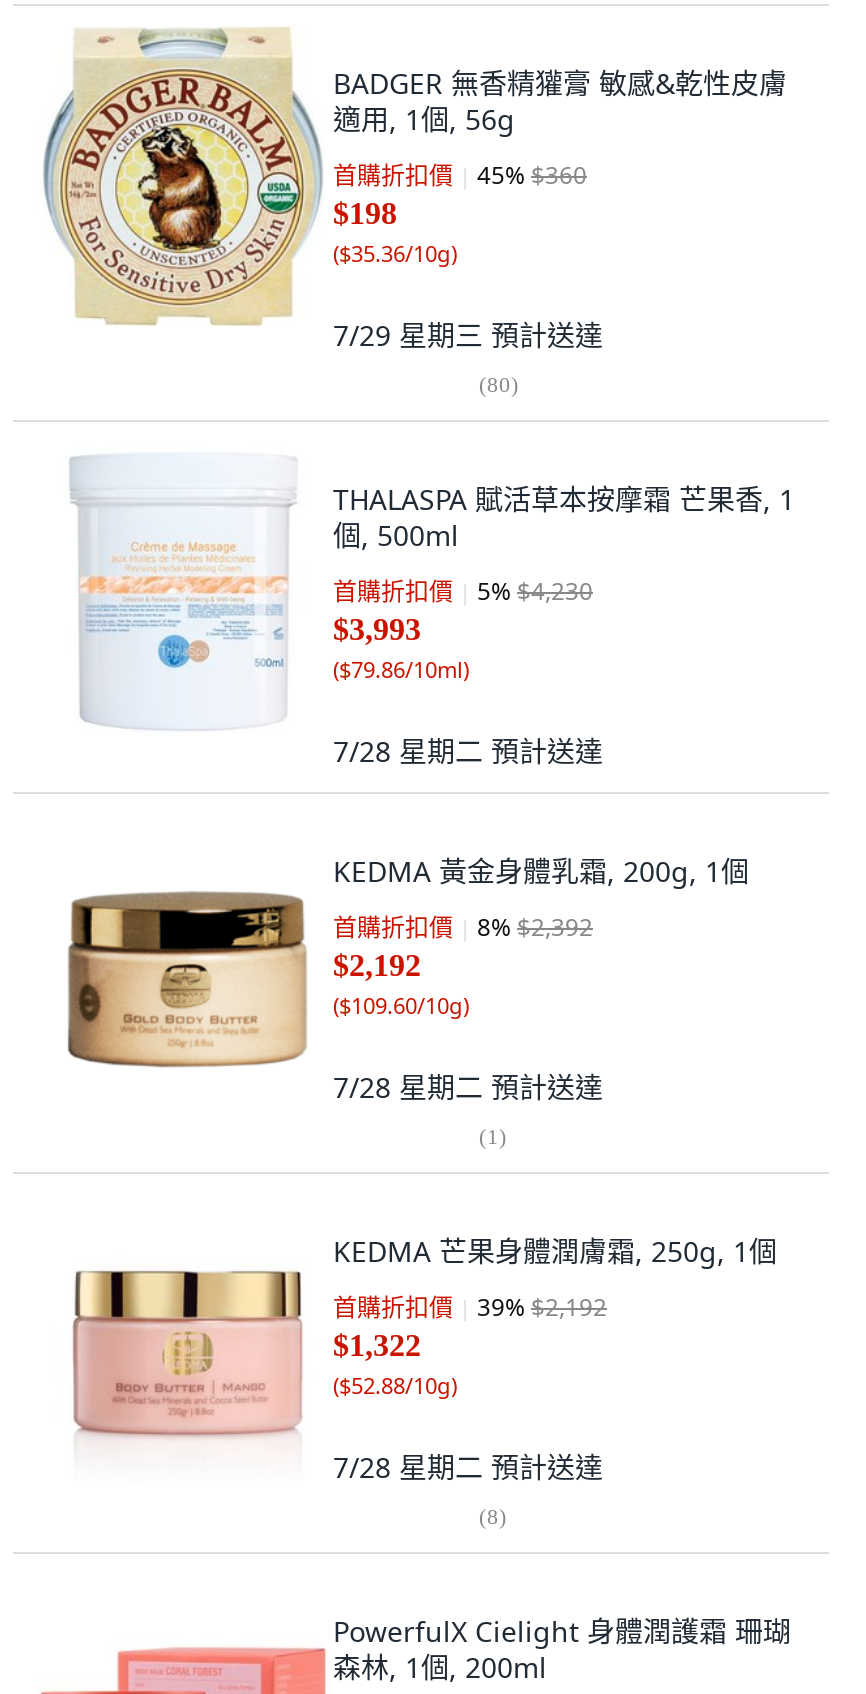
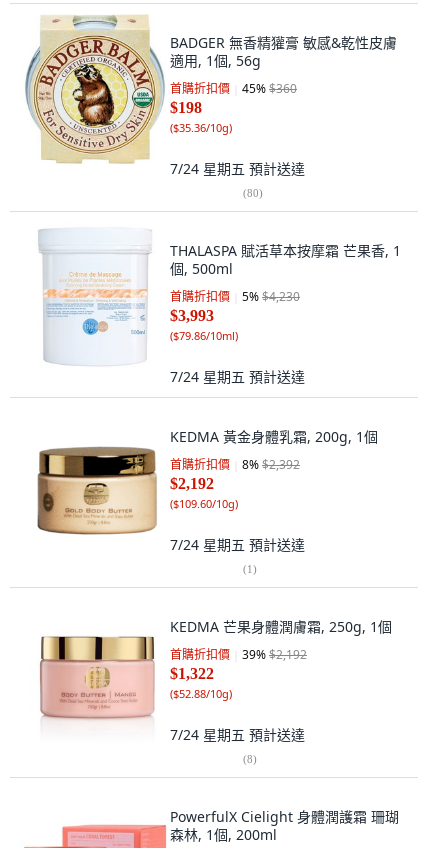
[333,316,603,354] 7/29 星期三預計送達 -> [170,159,305,178] 7/24 星期五預計送達
[333,732,603,770] 7/28 星期二預計送達 -> [170,367,305,386] 7/24 星期五預計送達
[333,1068,603,1106] 7/28 星期二預計送達 -> [170,535,305,554] 7/24 星期五預計送達
[333,1448,603,1486] 7/28 星期二預計送達 -> [170,725,305,744] 7/24 星期五預計送達

